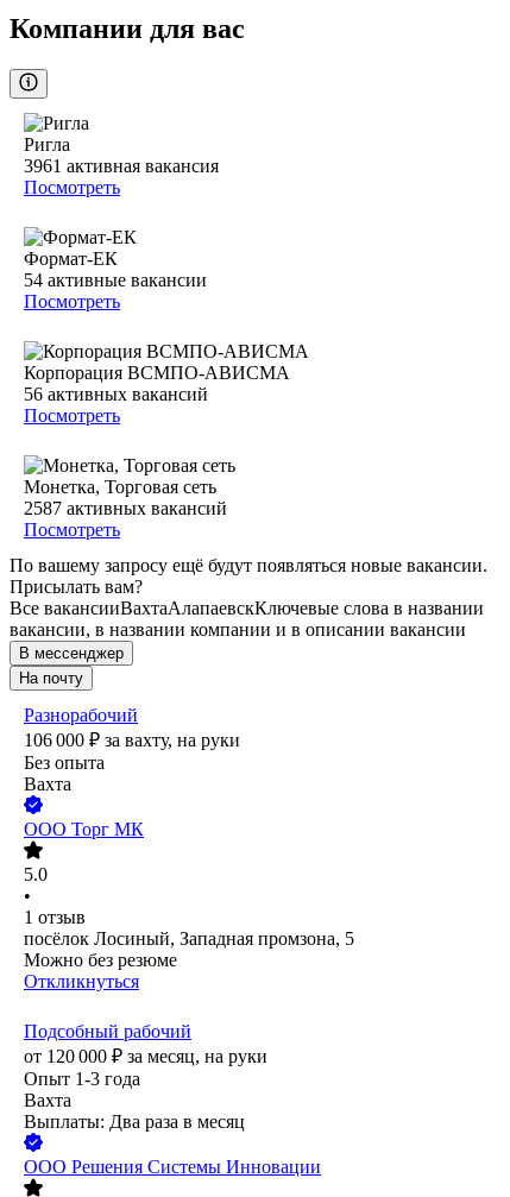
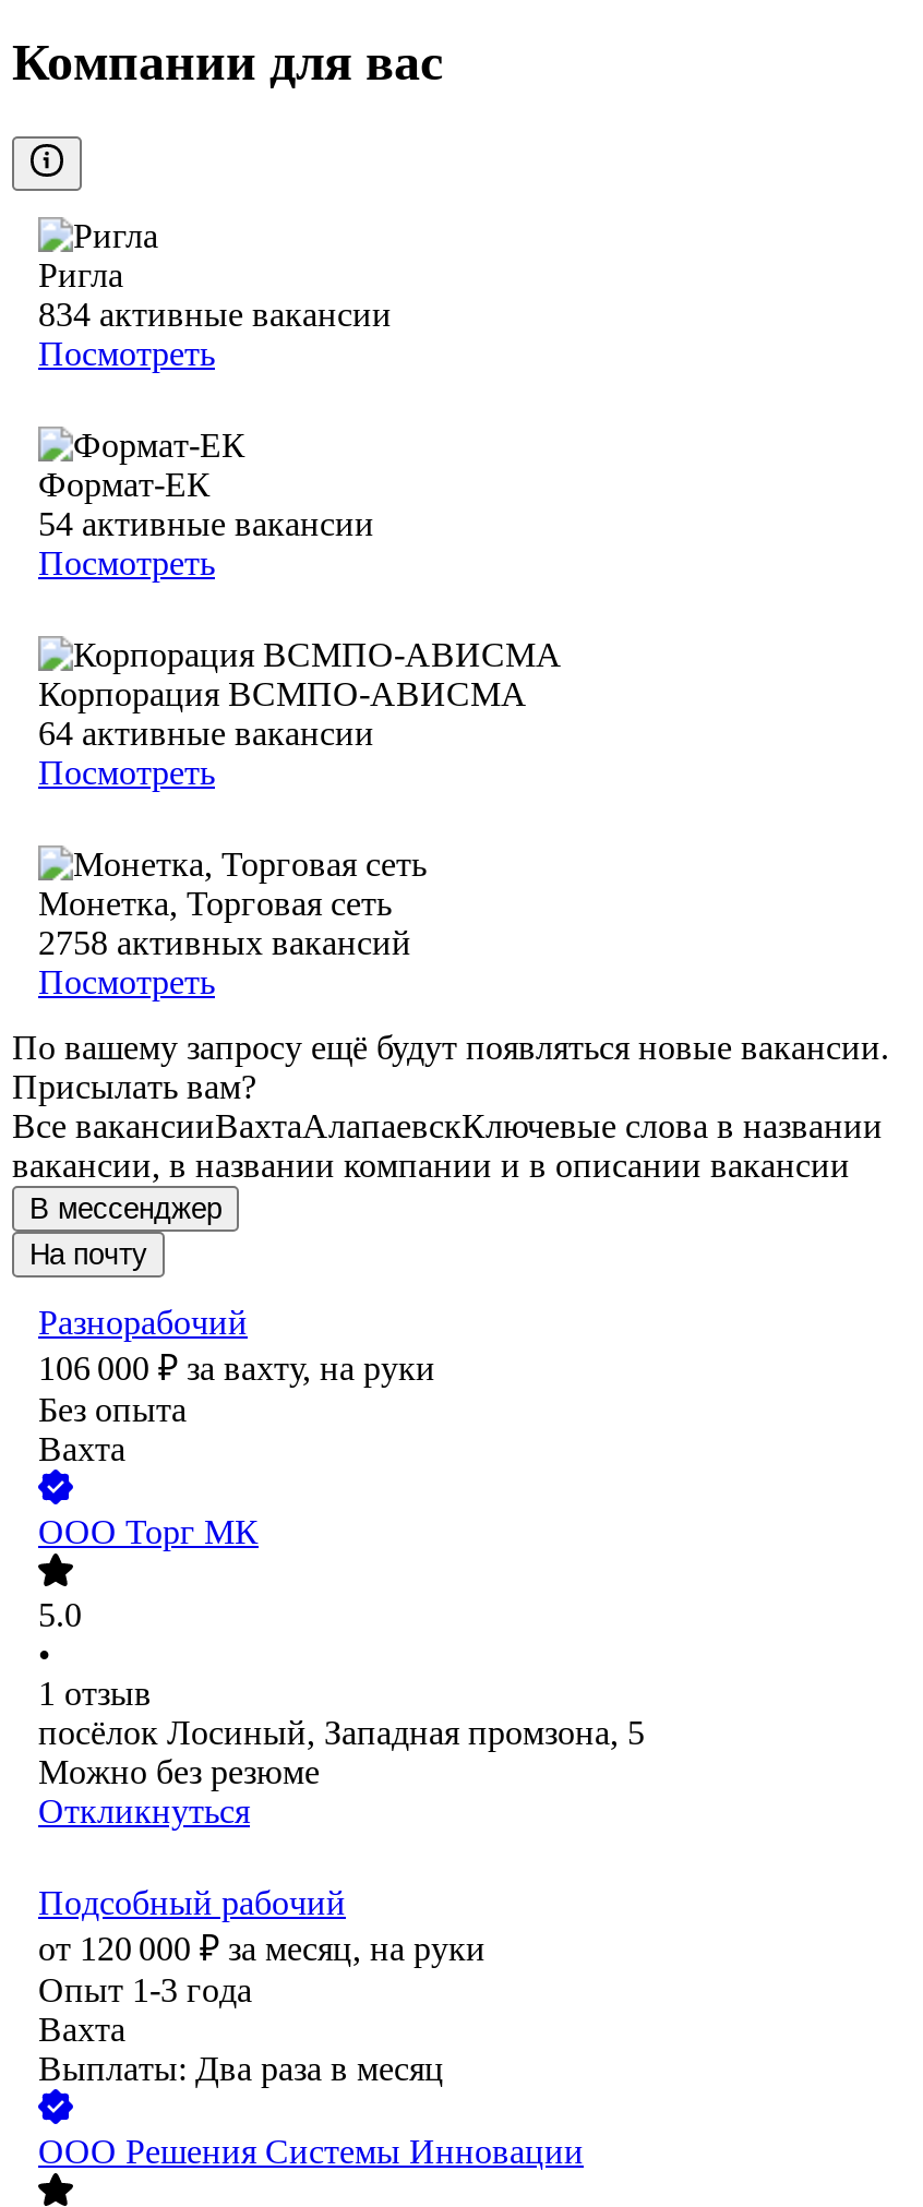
[24,156,219,176] 3961 активная вакансия -> [38,296,392,333] 834 активные вакансии
[24,384,208,405] 56 активных вакансий -> [38,715,374,752] 64 активные вакансии
[24,498,227,519] 2587 активных вакансий -> [38,925,411,962] 2758 активных вакансий

